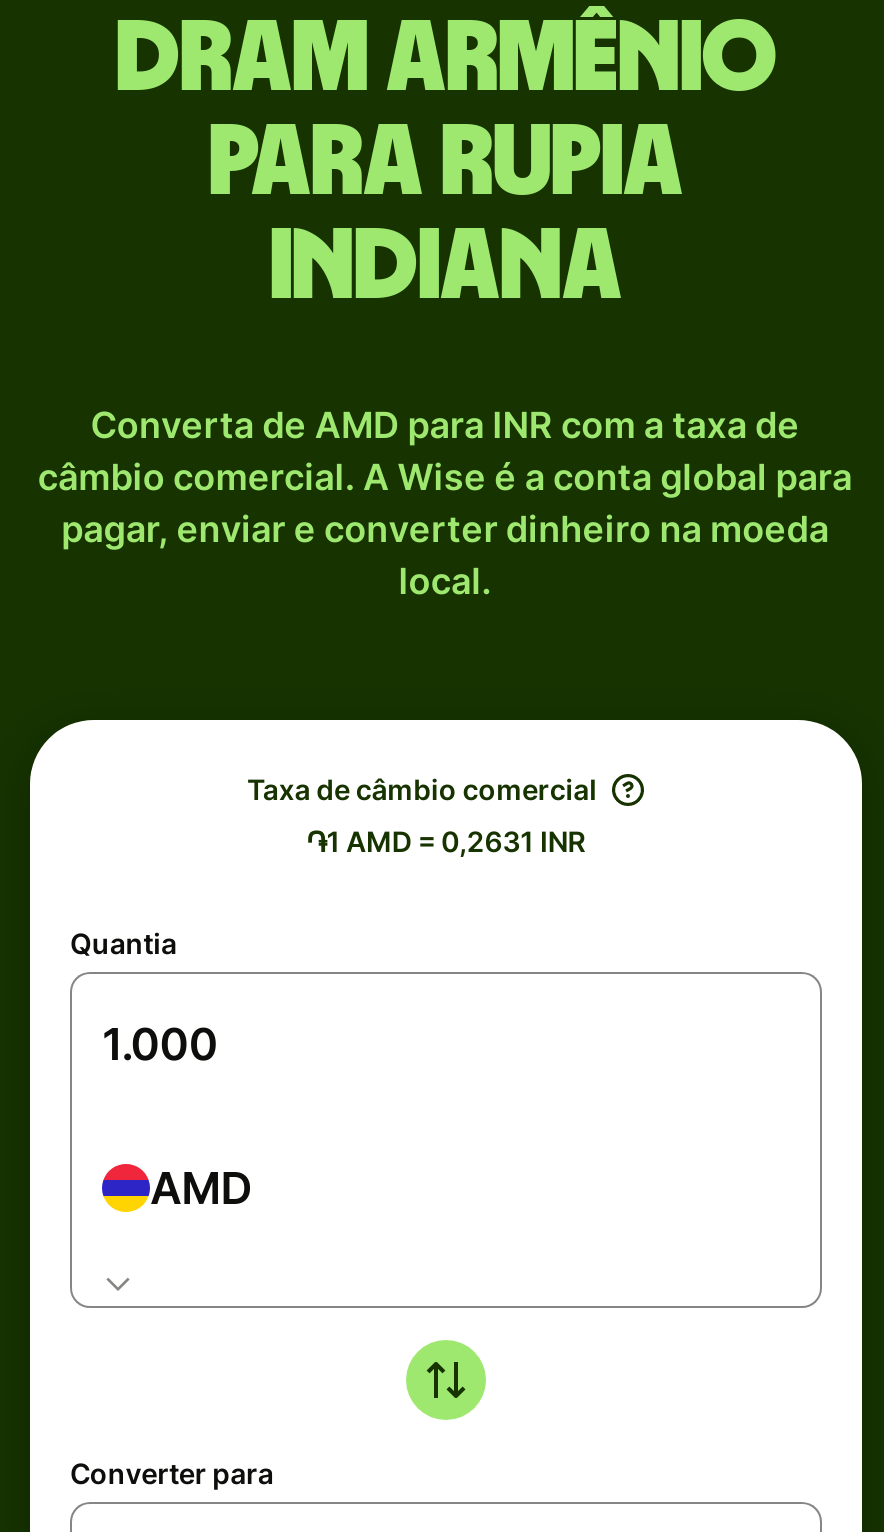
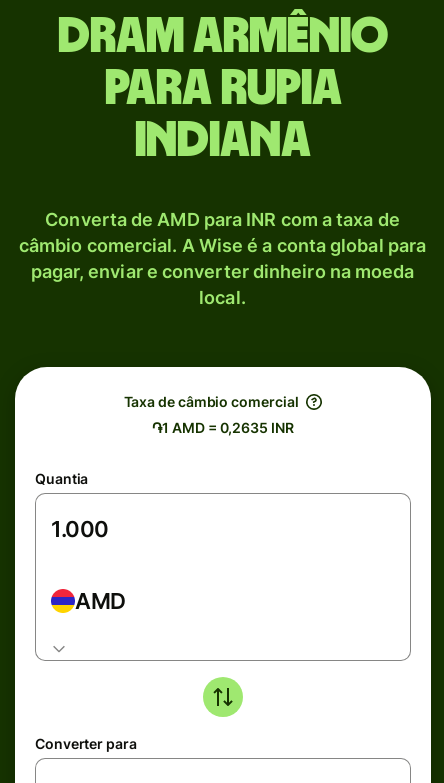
[307,824,585,858] ֏1 AMD = 0,2631 INR -> [152,419,294,436] ֏1 AMD = 0,2635 INR

